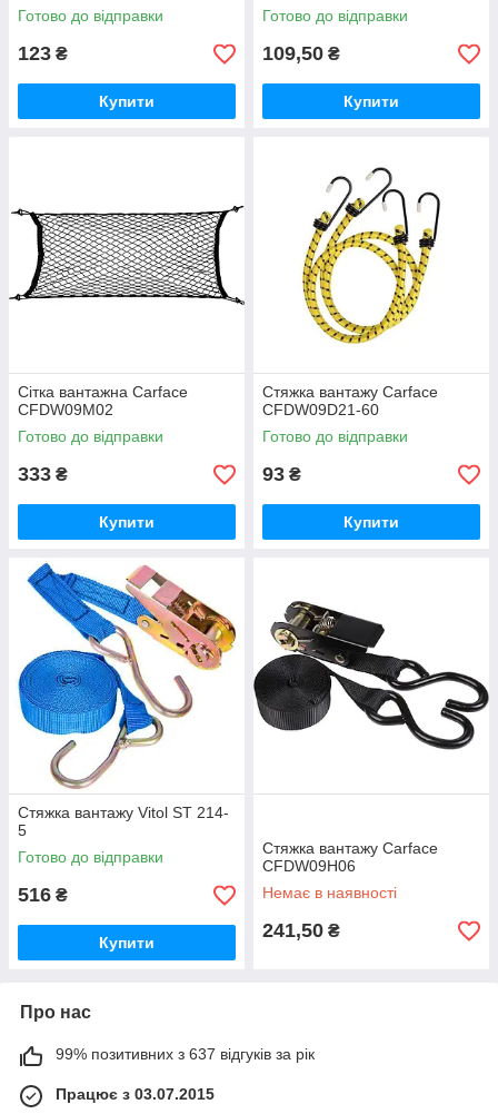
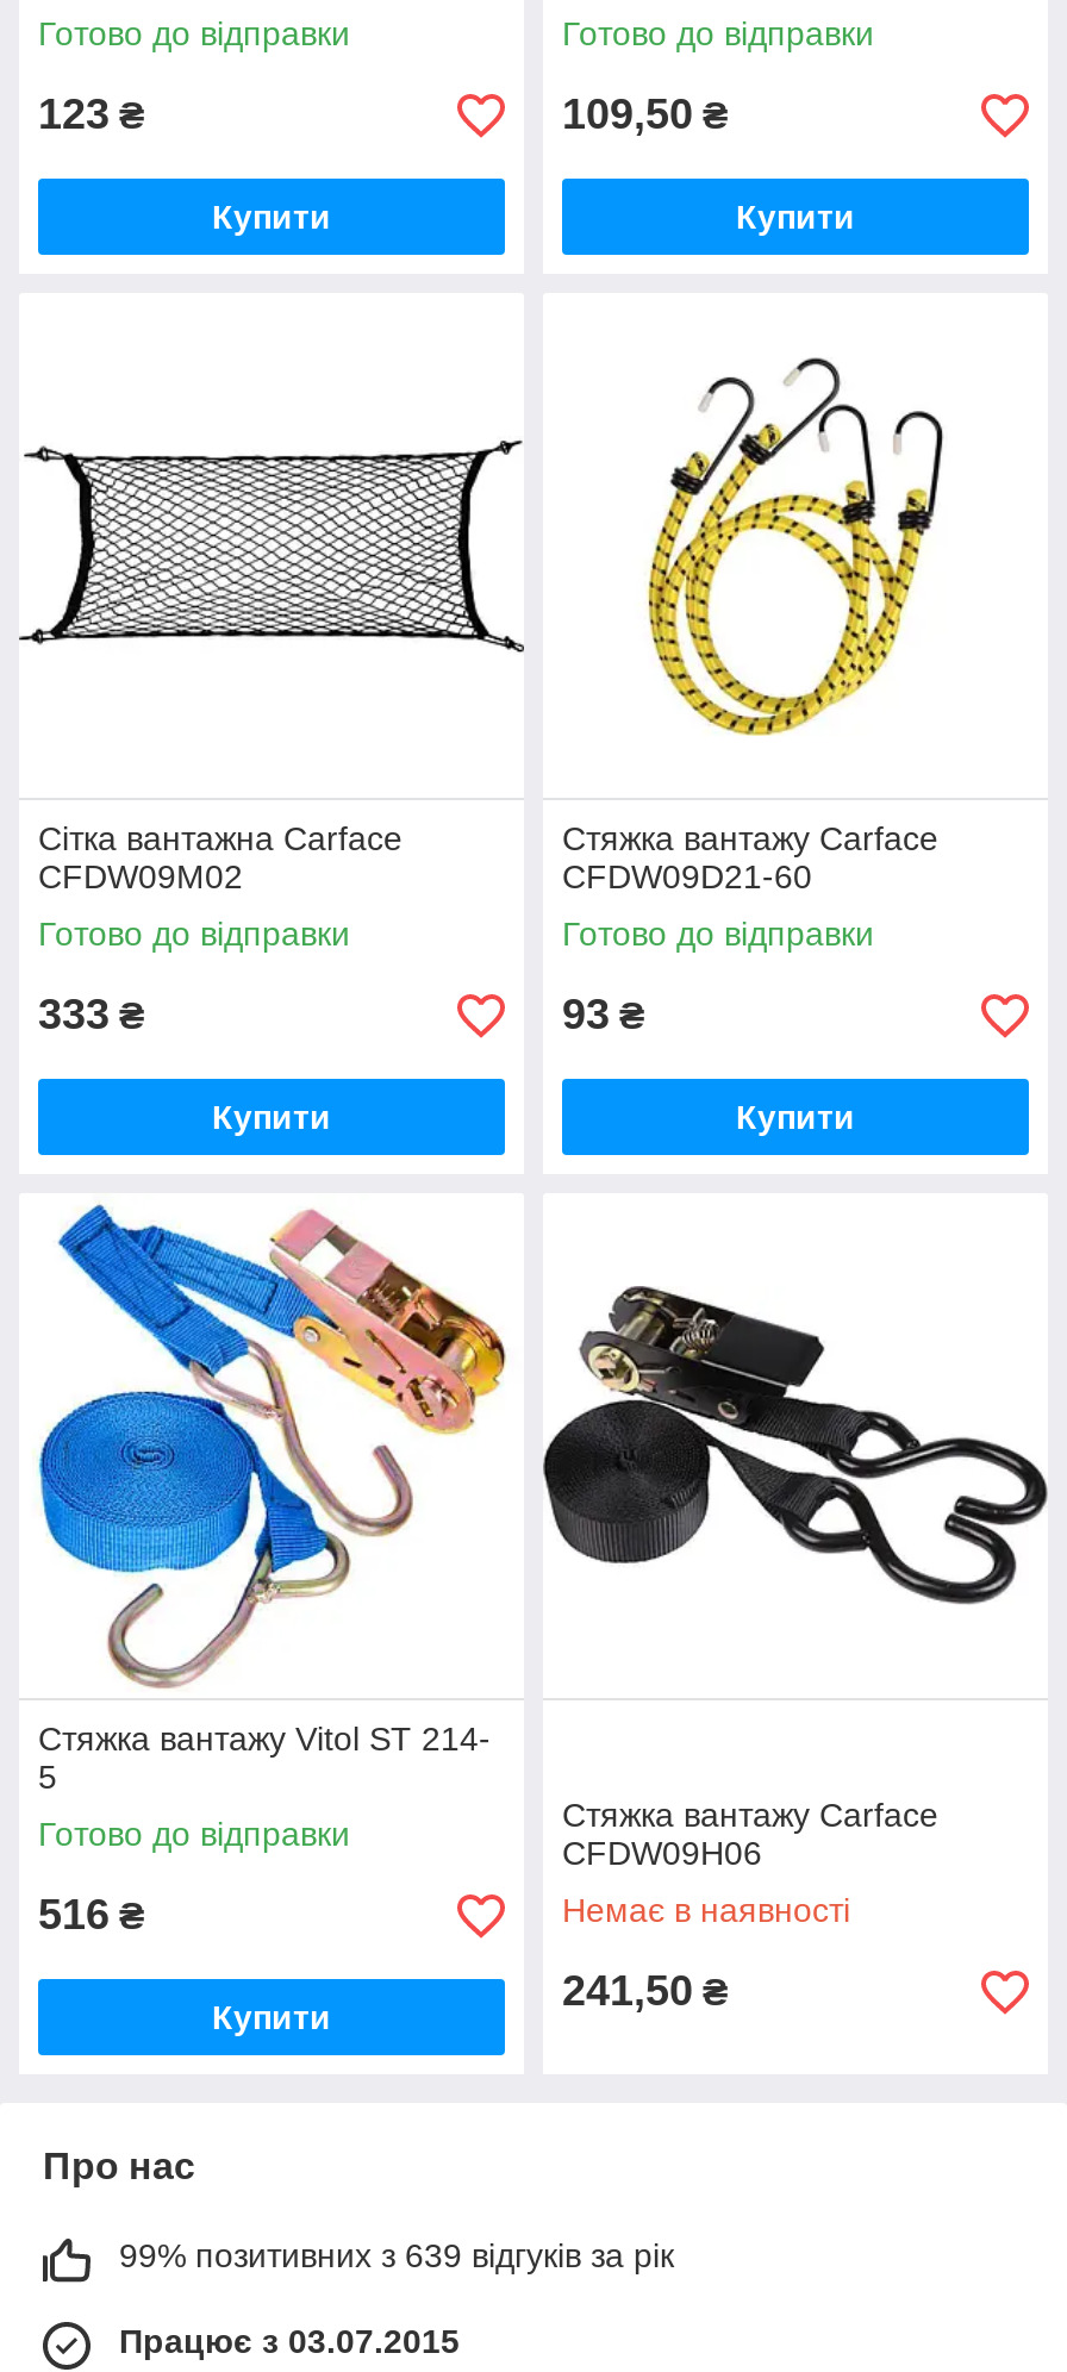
[56,1045,315,1063] 99% позитивних з 637 відгуків за рік -> [119,2236,674,2274] 99% позитивних з 639 відгуків за рік

